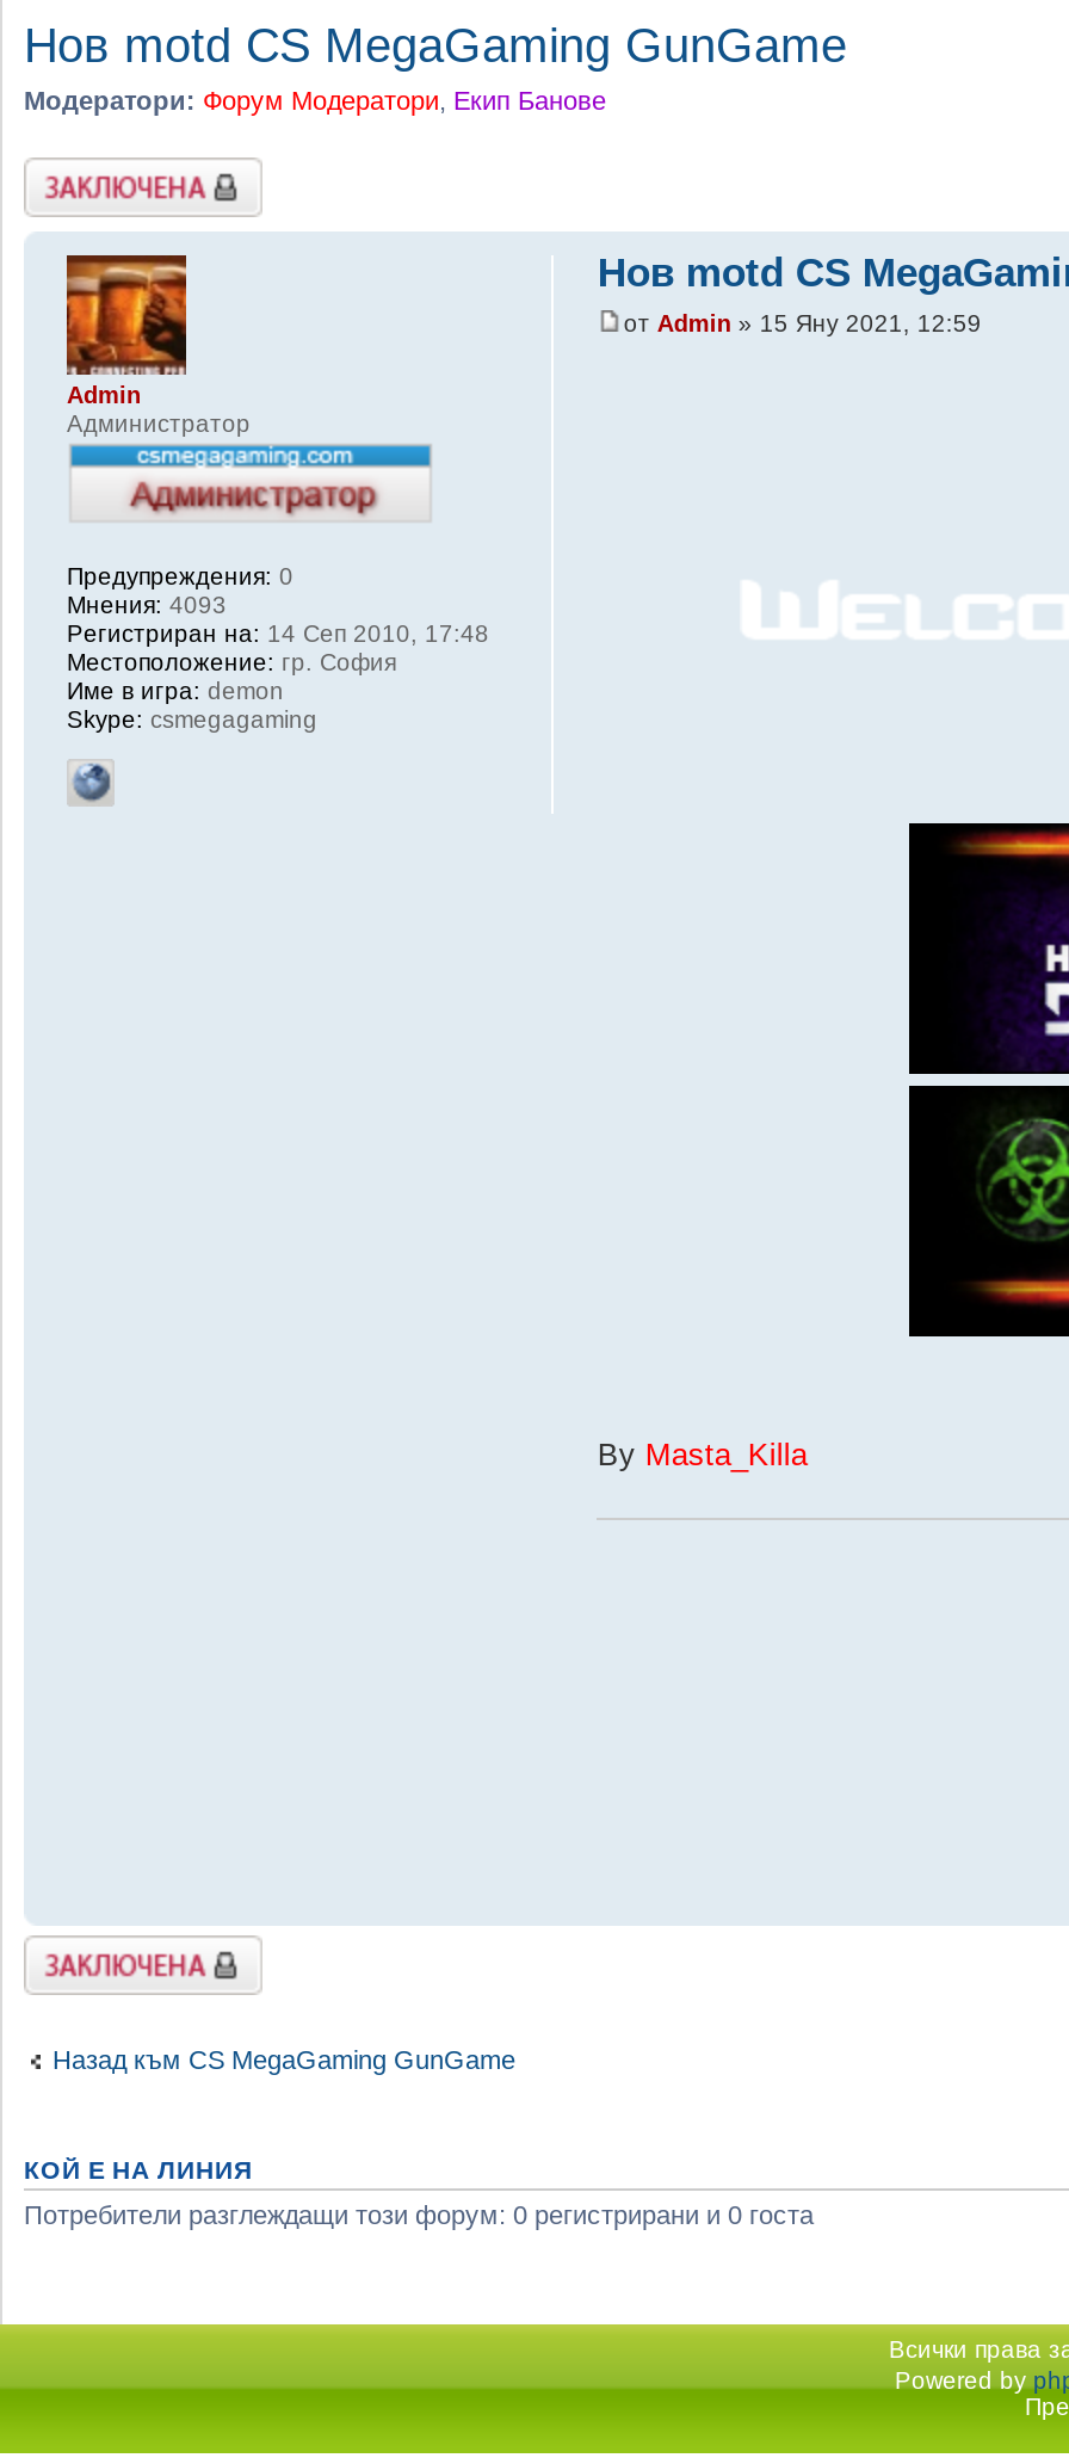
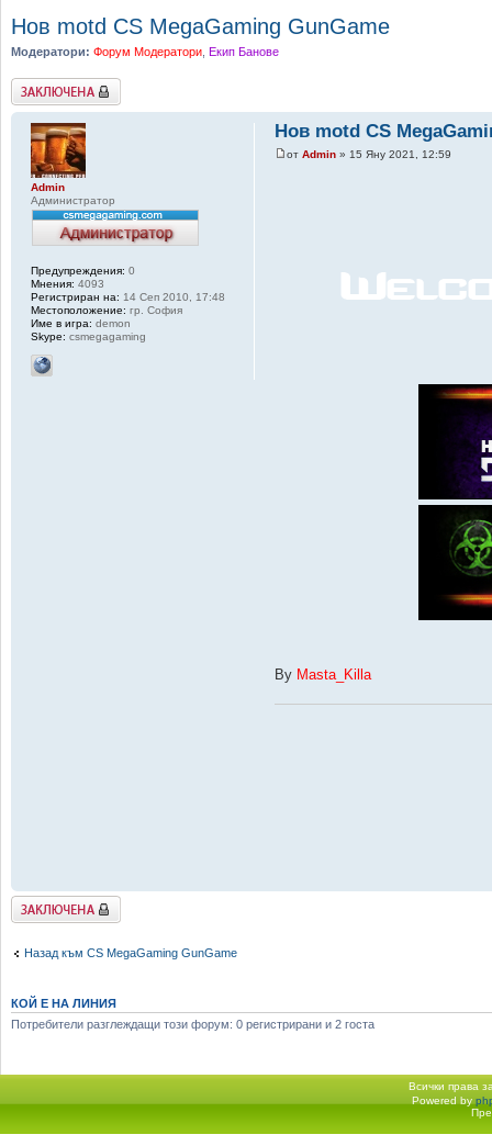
[24,2201,814,2230] Потребители разглеждащи този форум: 0 регистрирани и 0 госта -> [11,1018,374,1031] Потребители разглеждащи този форум: 0 регистрирани и 2 госта

